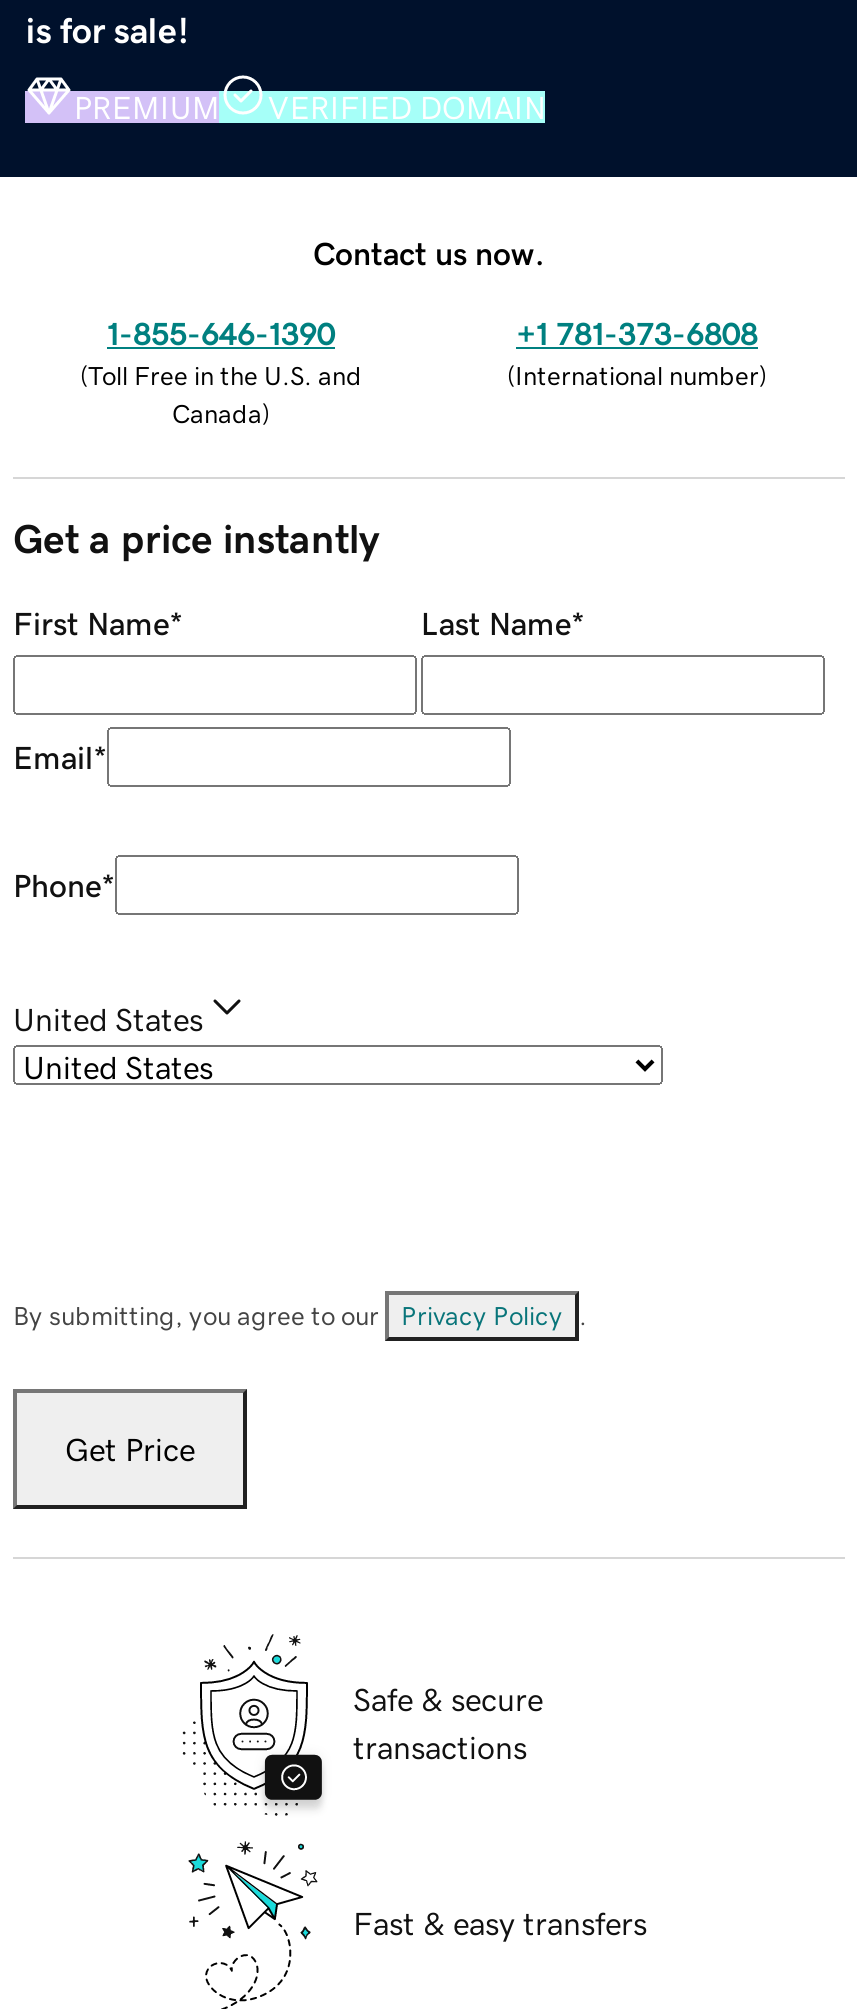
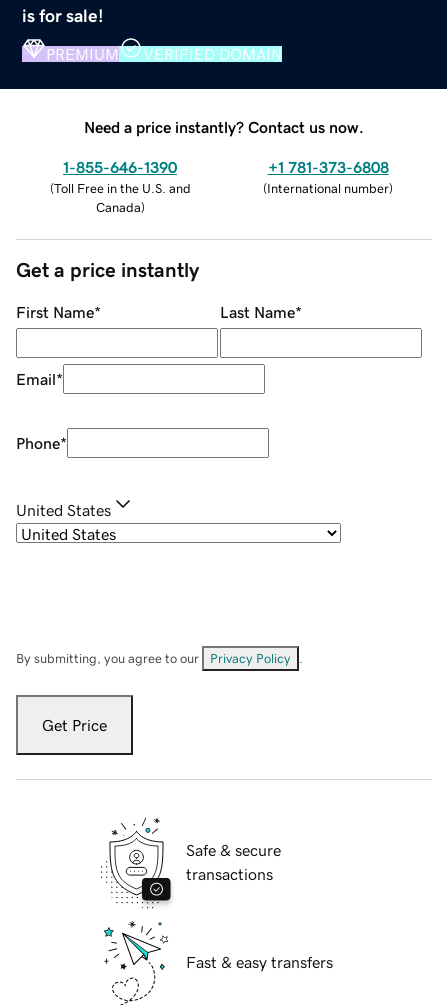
[313,236,545,268] Contact us now. -> [84,119,364,135] Need a price instantly? Contact us now.

